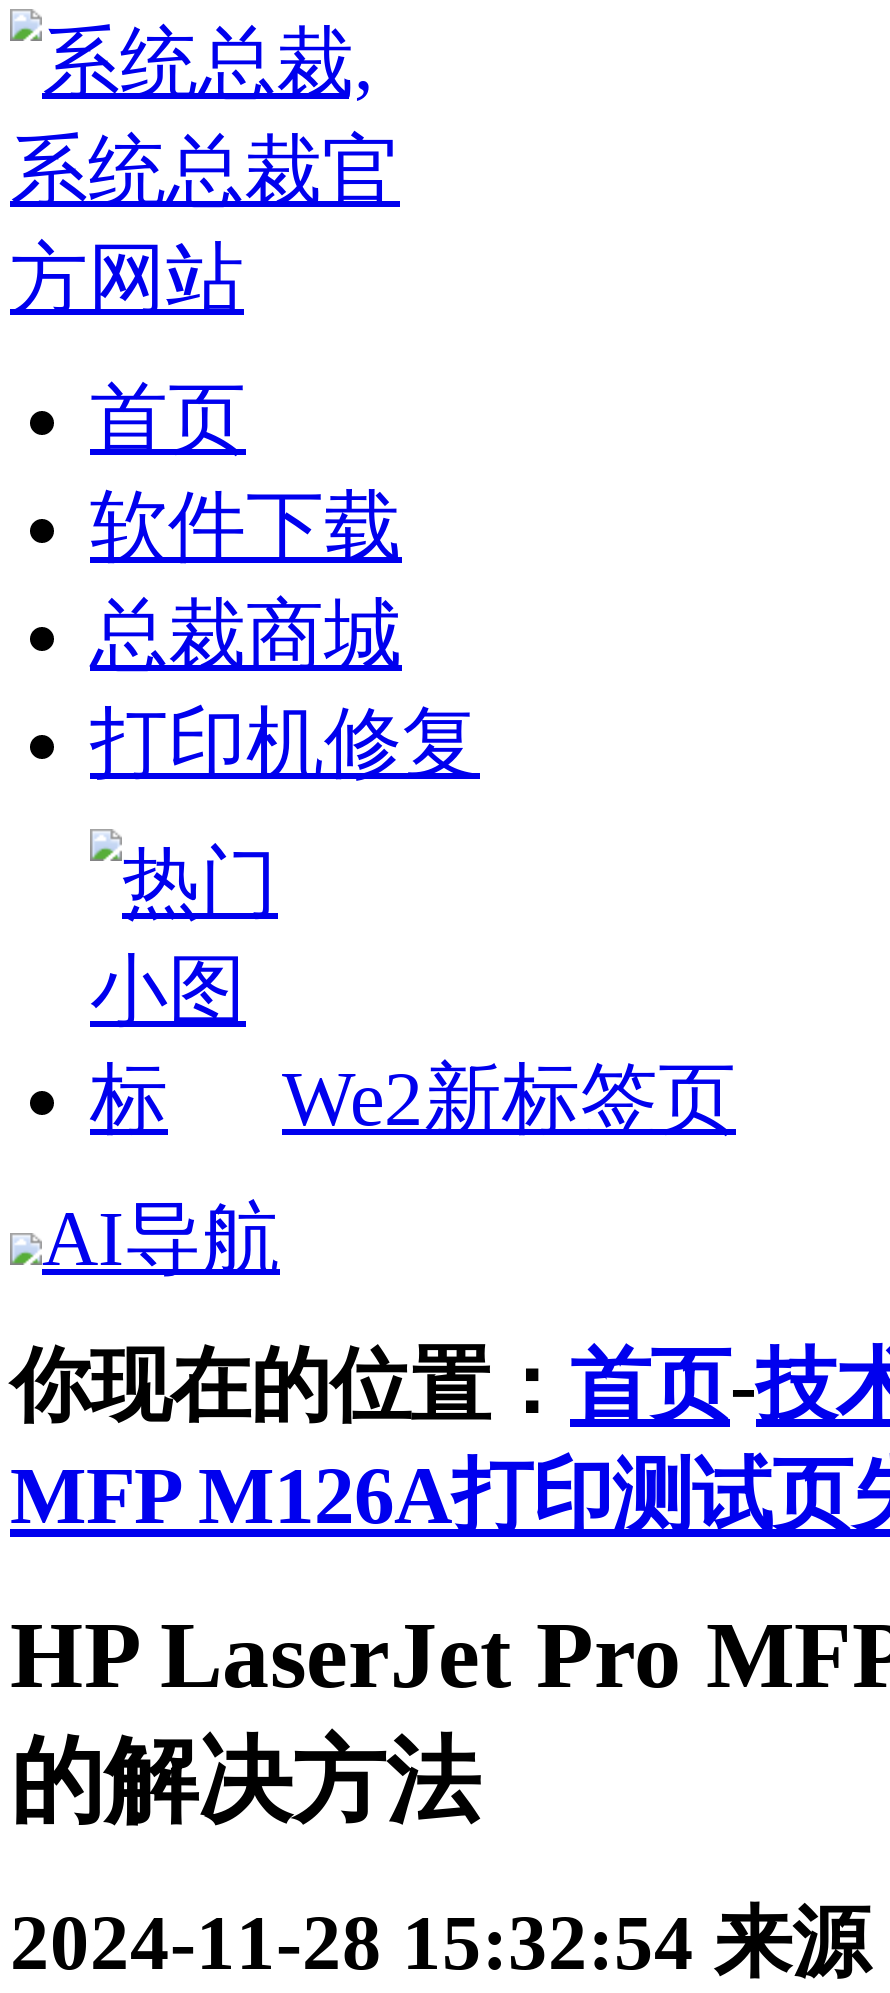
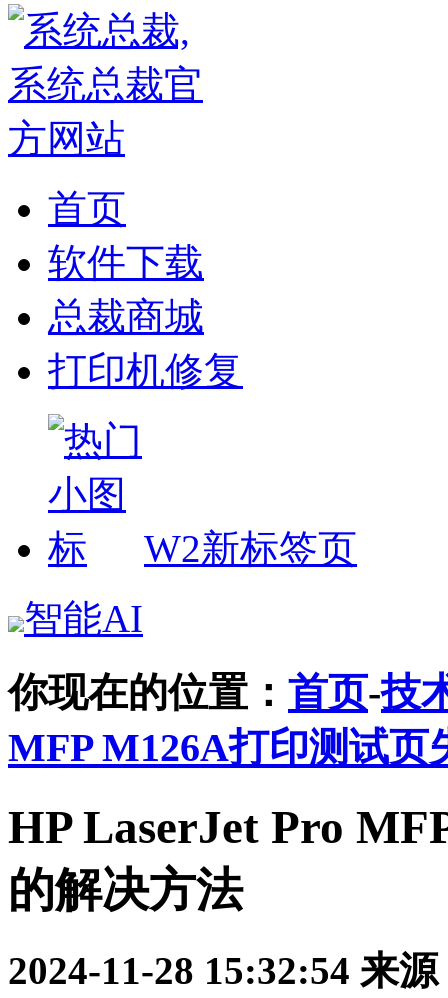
[282,1055,736,1141] We2新标签页 -> [144,527,357,570] W2新标签页
[42,1195,280,1281] AI导航 -> [24,597,143,640] 智能AI

